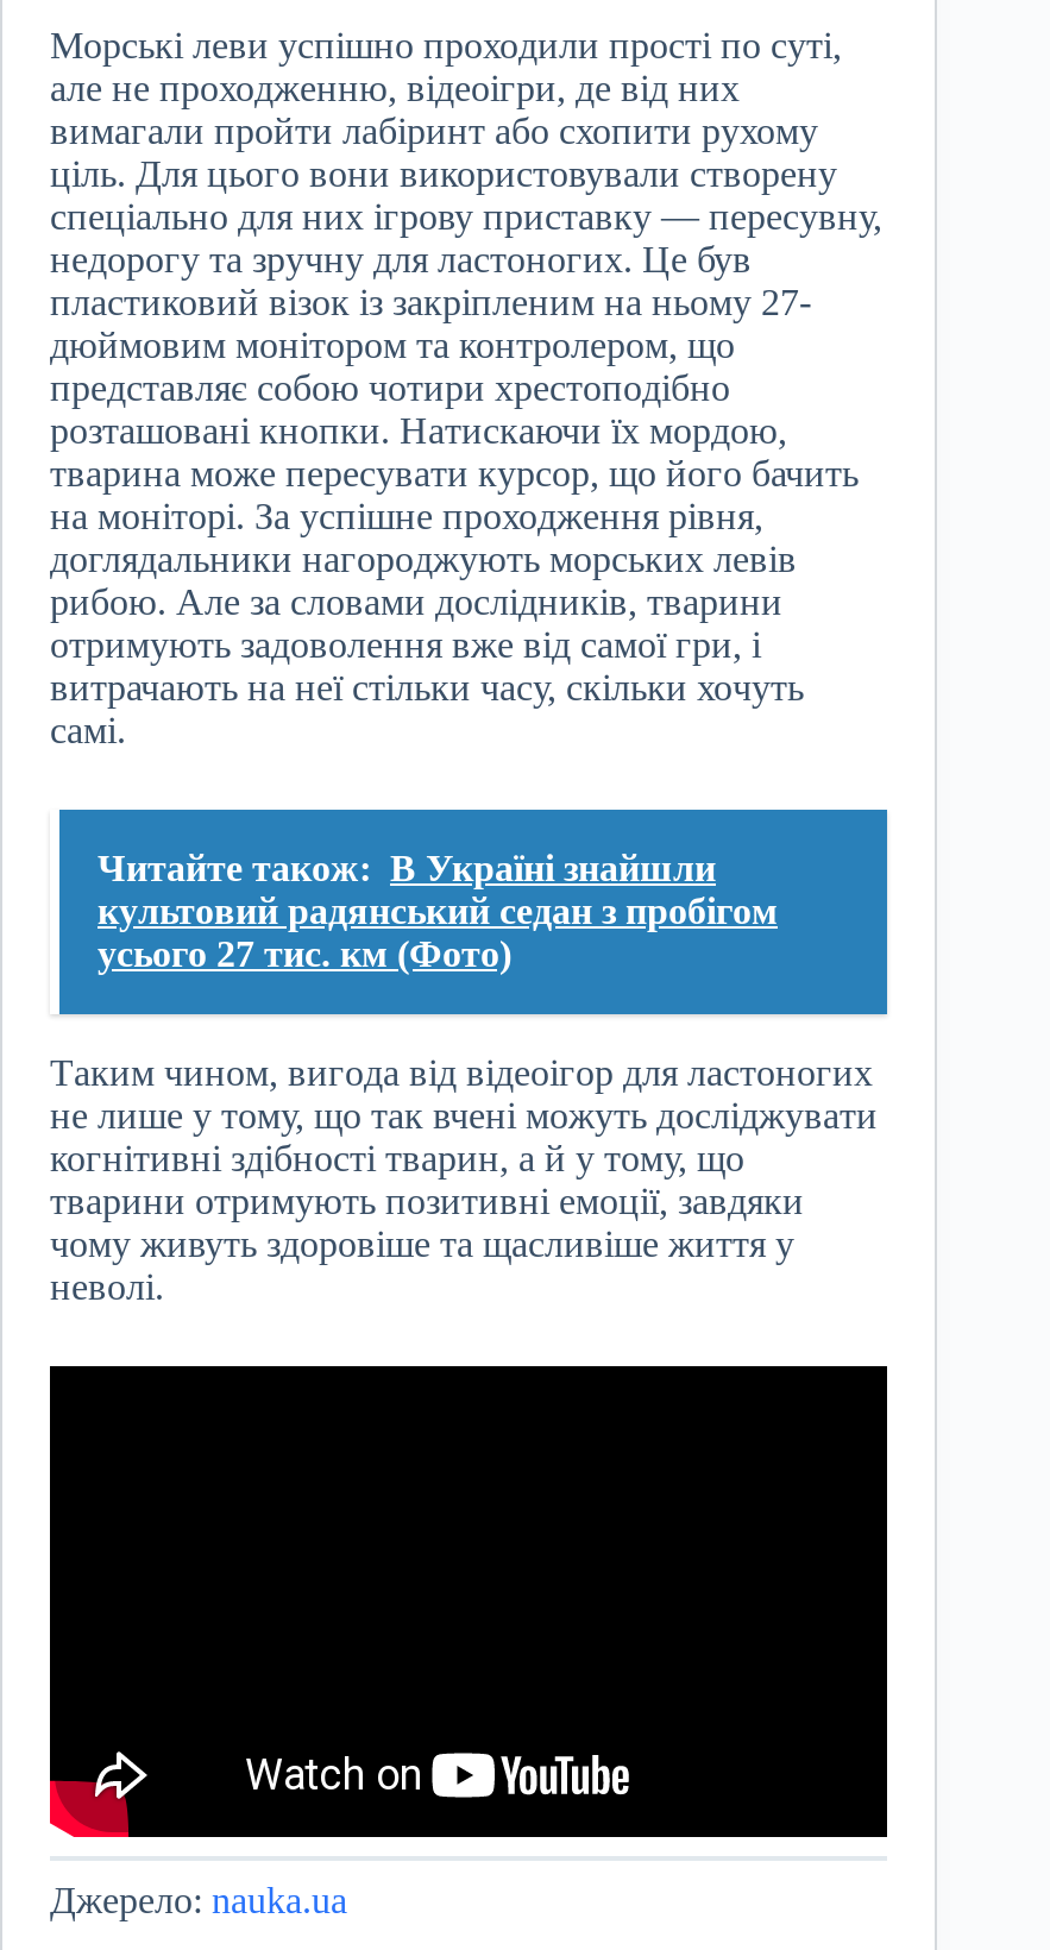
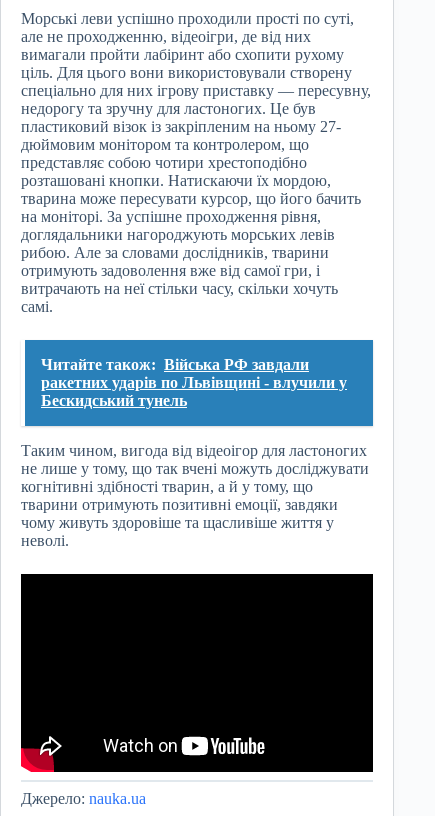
[98,848,778,974] Читайте також: В Україні знайшли | культовий радянський седан з пробігом | усього 27 тис. км (Фото) -> [41,356,347,409] Читайте також: Війська РФ завдали | ракетних ударів по Львівщині - влучили у | Бескидський тунель

